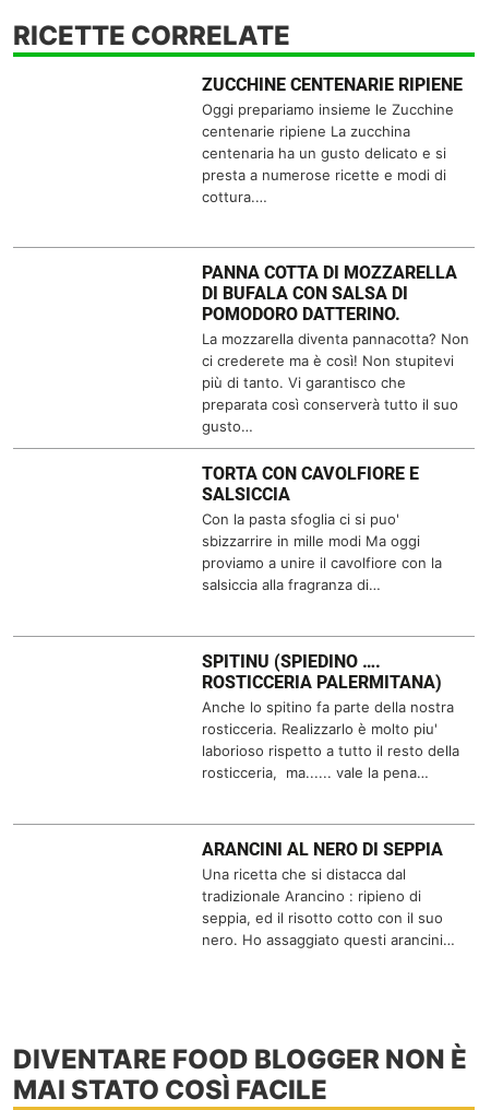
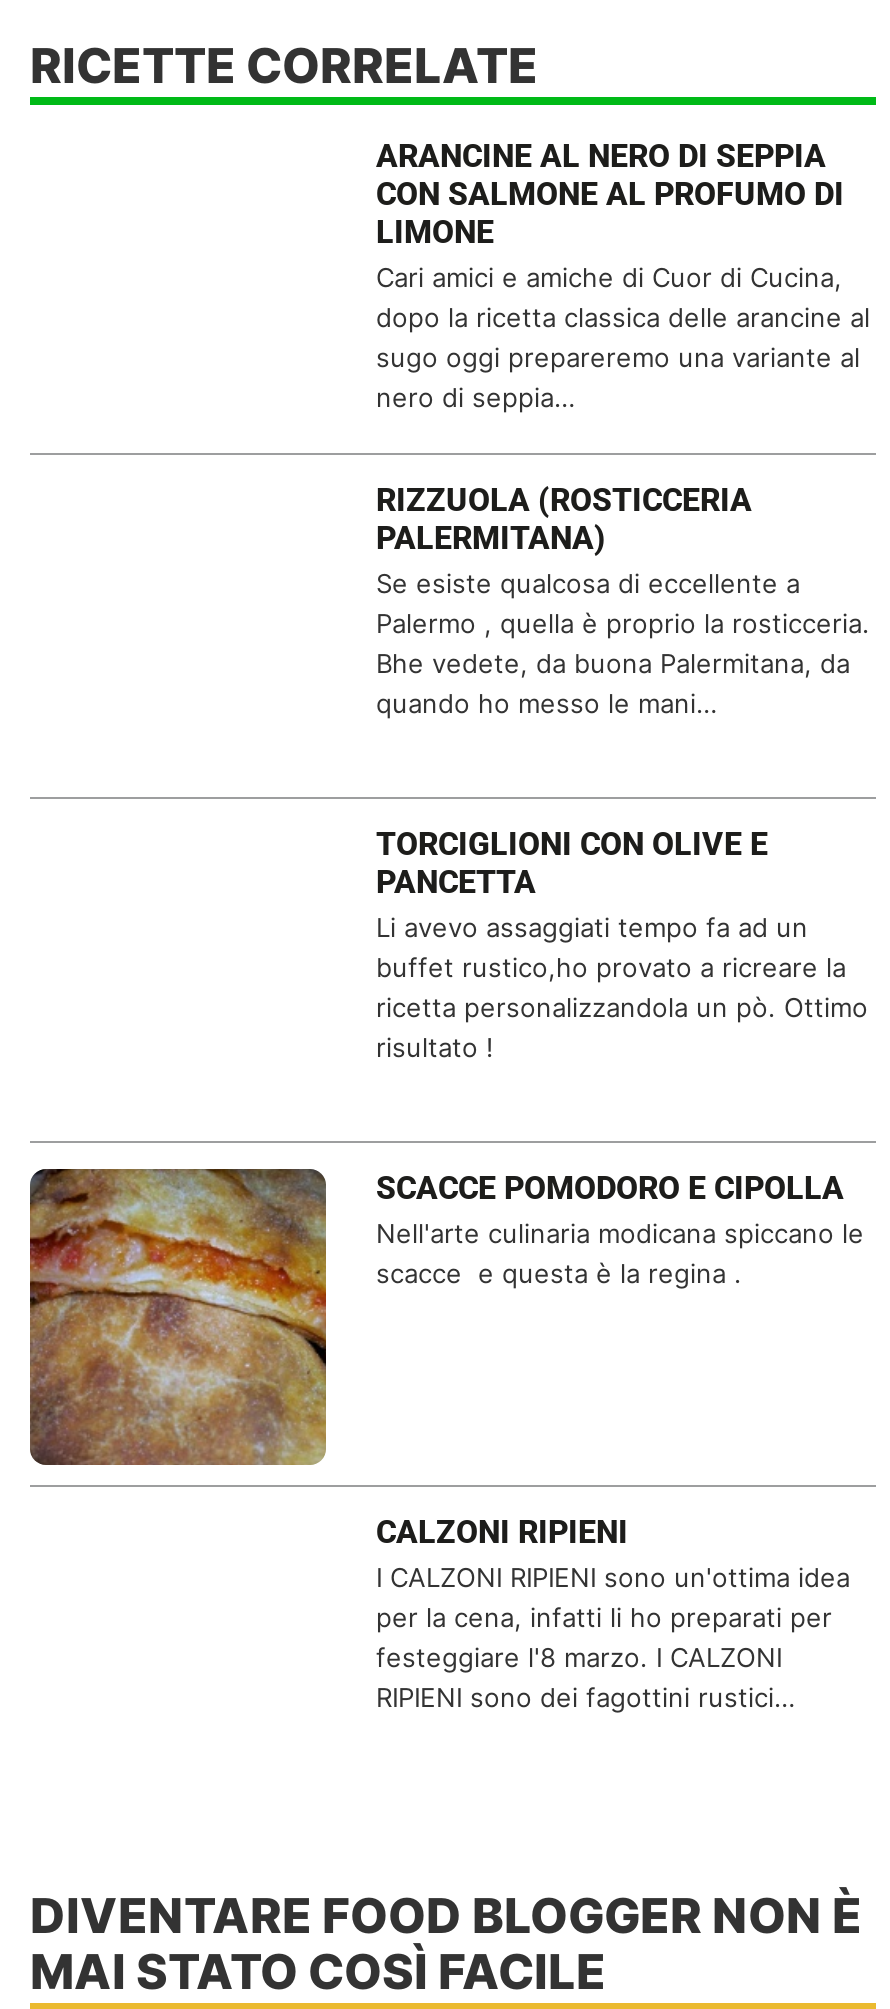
none -> [28,1167,328,1467] [image]
[202,74,463,205] ZUCCHINE CENTENARIE RIPIENE | Oggi prepariamo insieme le Zucchine | centenarie ripiene La zucchina | centenaria ha un gusto delicato e si | presta a numerose ricette e modi di | cottura.… -> [376,136,870,412] ARANCINE AL NERO DI SEPPIA | CON SALMONE AL PROFUMO DI | LIMONE | Cari amici e amiche di Cuor di Cucina, | dopo la ricetta classica delle arancine al | sugo oggi prepareremo una variante al | nero di seppia…
[202,262,469,434] PANNA COTTA DI MOZZARELLA | DI BUFALA CON SALSA DI | POMODORO DATTERINO. | La mozzarella diventa pannacotta? Non | ci crederete ma è così! Non stupitevi | più di tanto. Vi garantisco che | preparata così conserverà tutto il suo | gusto… -> [376,480,870,718] RIZZUOLA (ROSTICCERIA | PALERMITANA) | Se esiste qualcosa di eccellente a | Palermo , quella è proprio la rosticceria. | Bhe vedete, da buona Palermitana, da | quando ho messo le mani…
[202,463,442,593] TORTA CON CAVOLFIORE E | SALSICCIA | Con la pasta sfoglia ci si puo' | sbizzarrire in mille modi Ma oggi | proviamo a unire il cavolfiore con la | salsiccia alla fragranza di… -> [376,824,868,1062] TORCIGLIONI CON OLIVE E | PANCETTA | Li avevo assaggiati tempo fa ad un | buffet rustico,ho provato a ricreare la | ricetta personalizzandola un pò. Ottimo | risultato !
[202,651,459,781] SPITINU (SPIEDINO …. | ROSTICCERIA PALERMITANA) | Anche lo spitino fa parte della nostra | rosticceria. Realizzarlo è molto piu' | laborioso rispetto a tutto il resto della | rosticceria, ma...... vale la pena… -> [376,1169,864,1289] SCACCE POMODORO E CIPOLLA | Nell'arte culinaria modicana spiccano le | scacce e questa è la regina .
[202,839,455,948] ARANCINI AL NERO DI SEPPIA | Una ricetta che si distacca dal | tradizionale Arancino : ripieno di | seppia, ed il risotto cotto con il suo | nero. Ho assaggiato questi arancini… -> [376,1513,850,1713] CALZONI RIPIENI | I CALZONI RIPIENI sono un'ottima idea | per la cena, infatti li ho preparati per | festeggiare l'8 marzo. I CALZONI | RIPIENI sono dei fagottini rustici…

